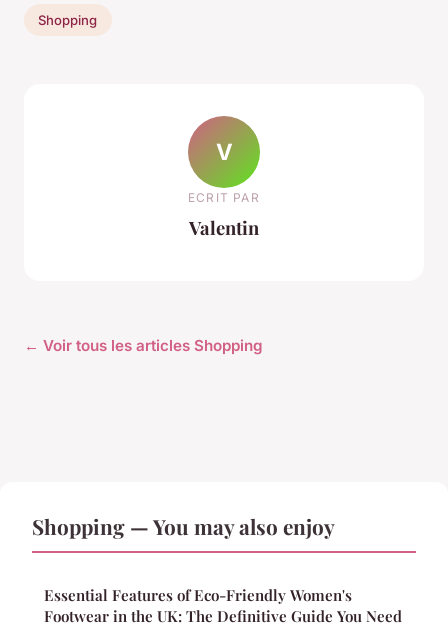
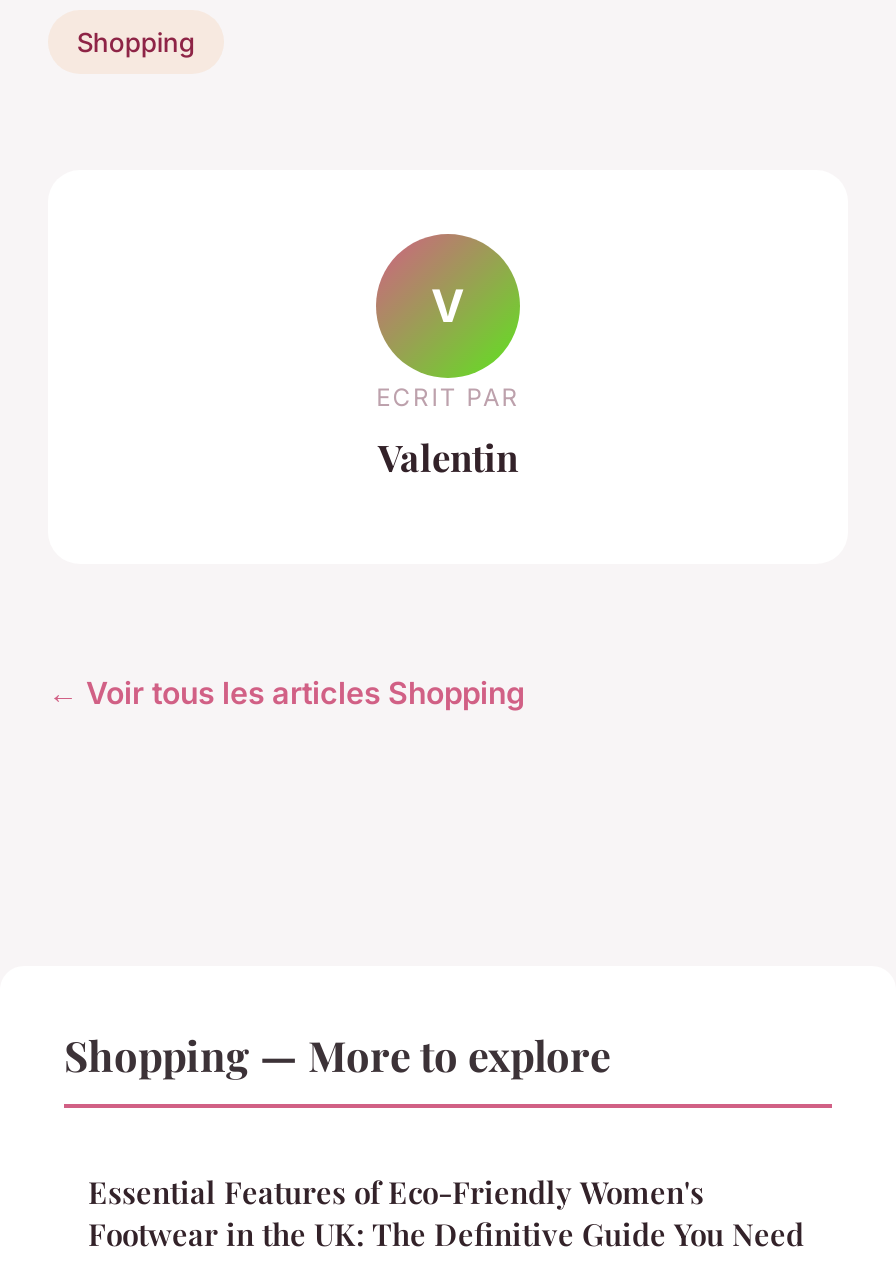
[32,512,335,540] Shopping — You may also enjoy -> [64,1026,610,1082] Shopping — More to explore

